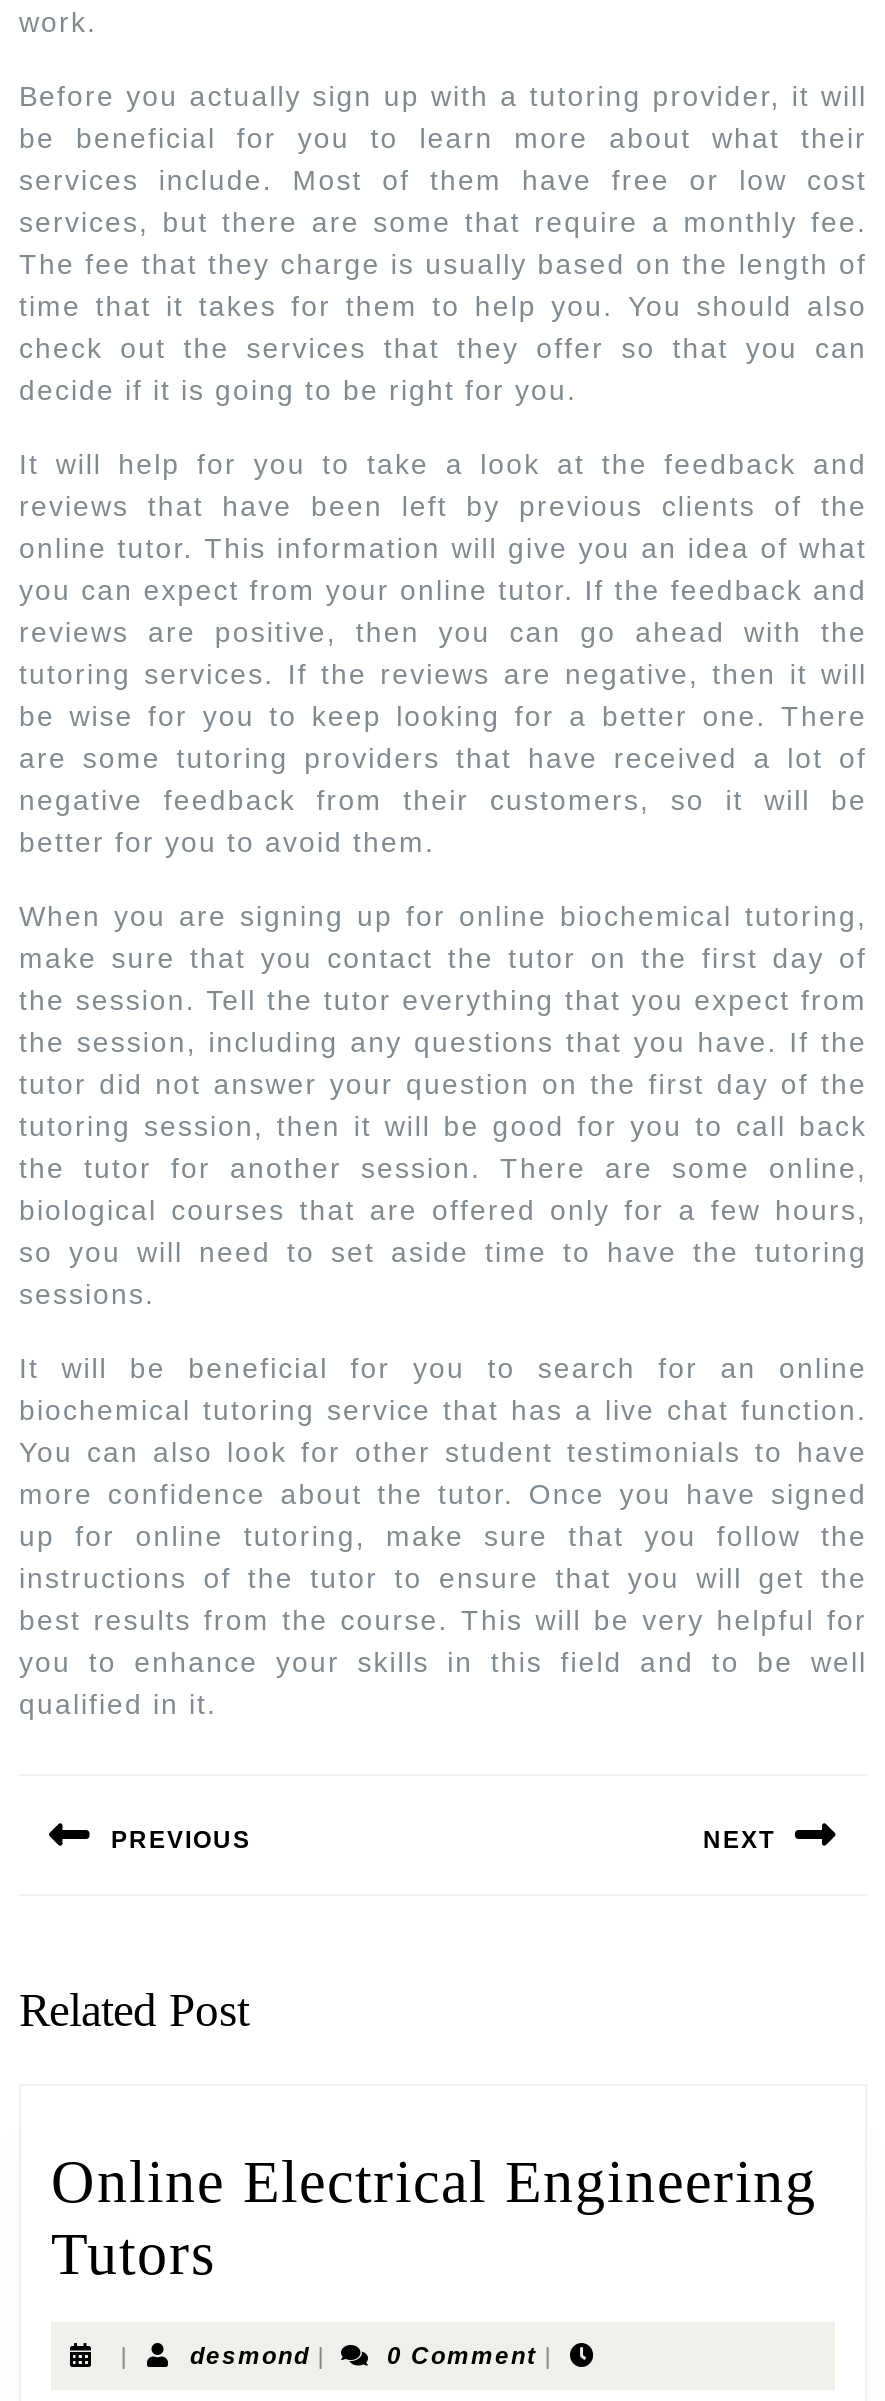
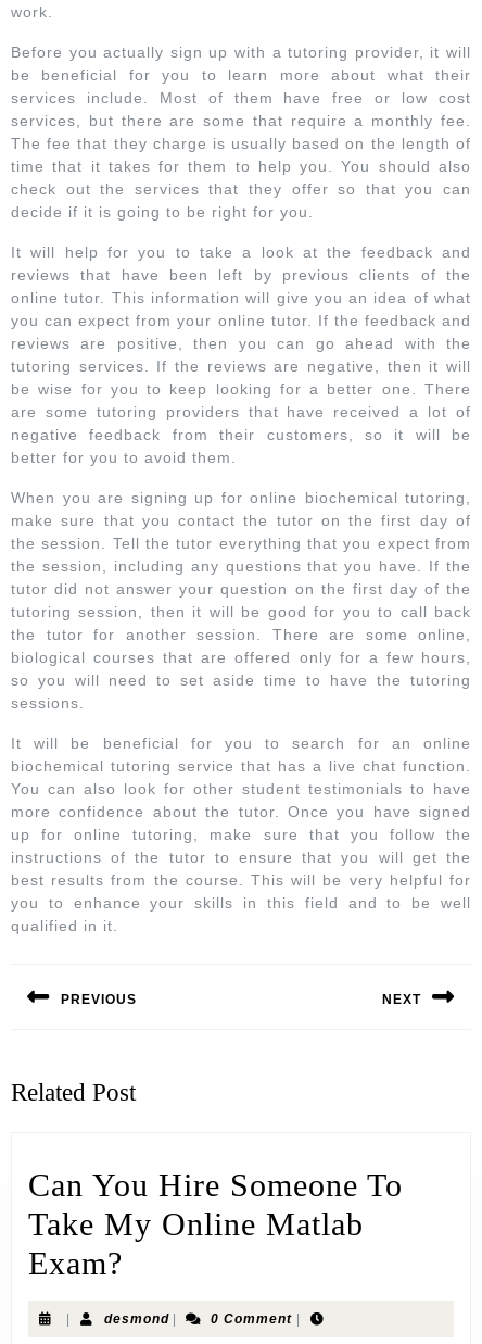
[51,2148,817,2286] Online Electrical Engineering | Tutors -> [28,1167,403,1281] Can You Hire Someone To | Take My Online Matlab | Exam?

